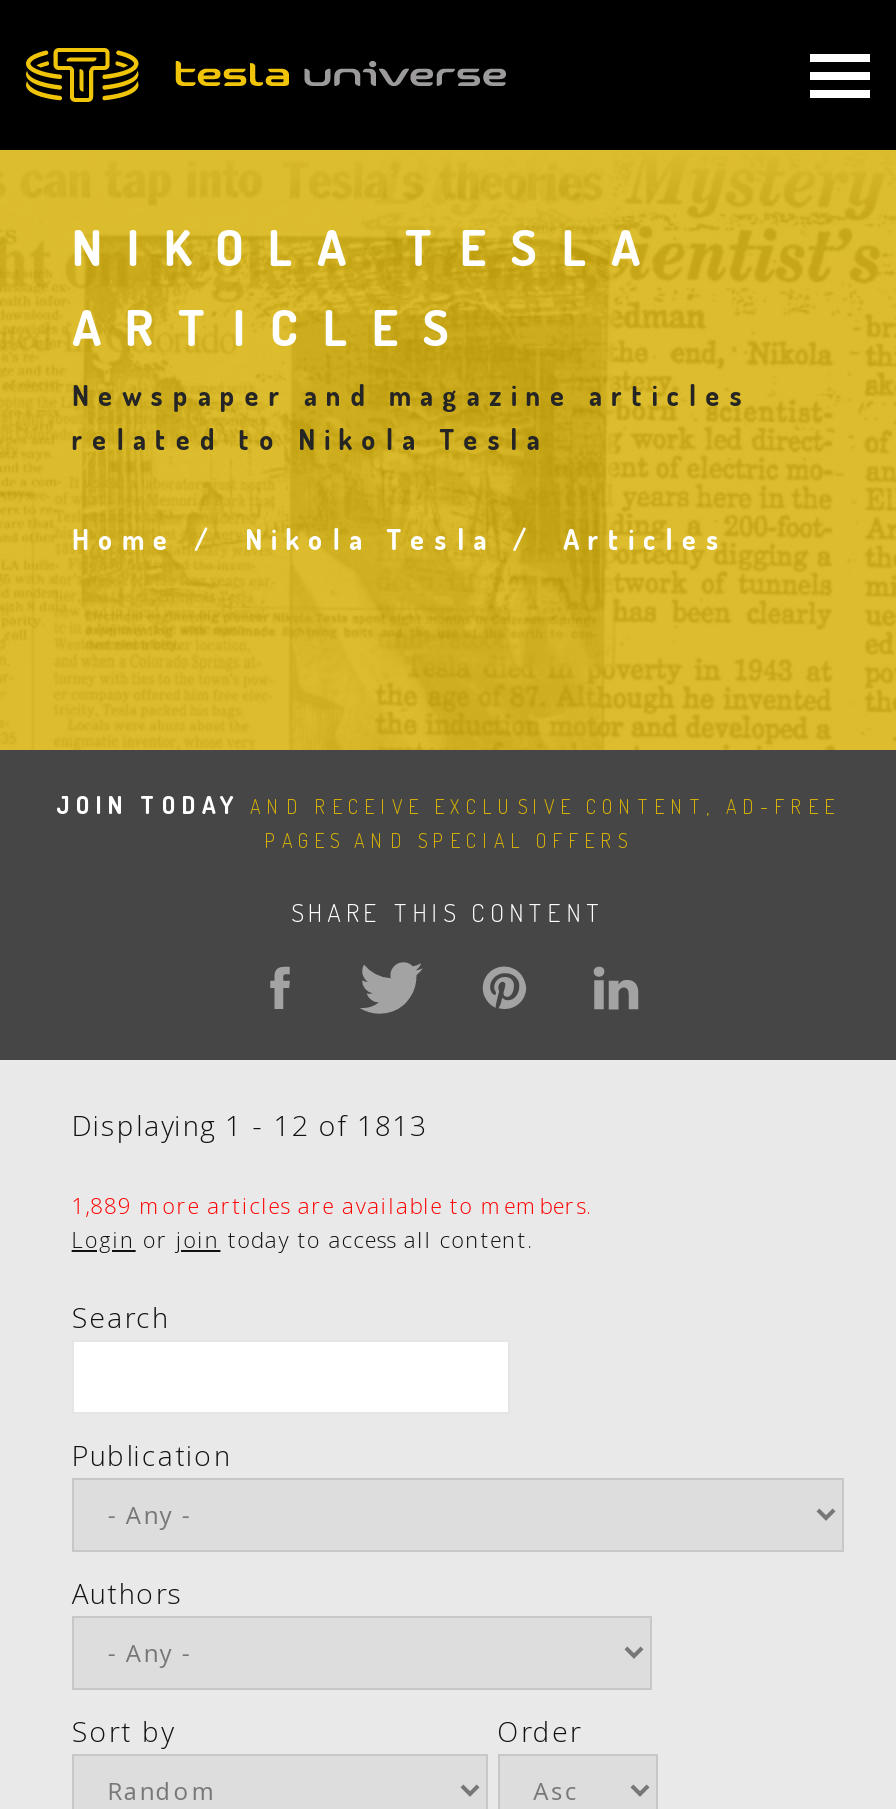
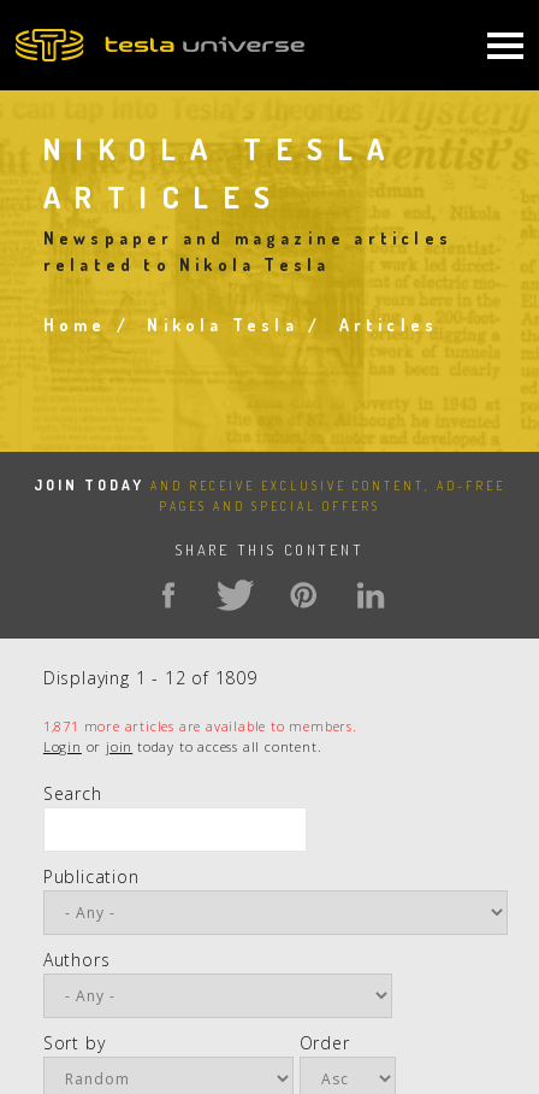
[72,1106,428,1144] Displaying 1 - 12 of 1813 -> [43,666,257,689] Displaying 1 - 12 of 1809
[72,1190,594,1220] 1,889 more articles are available to members. -> [43,717,357,735] 1,871 more articles are available to members.

